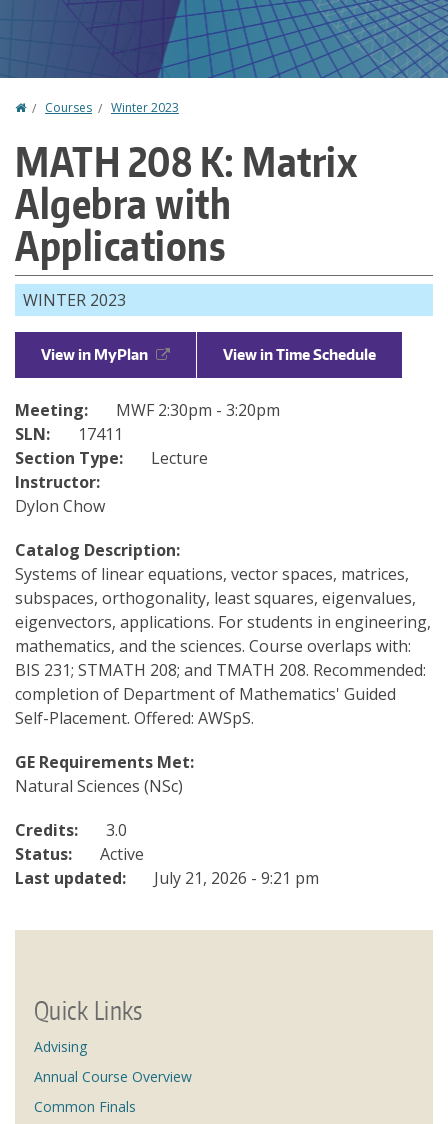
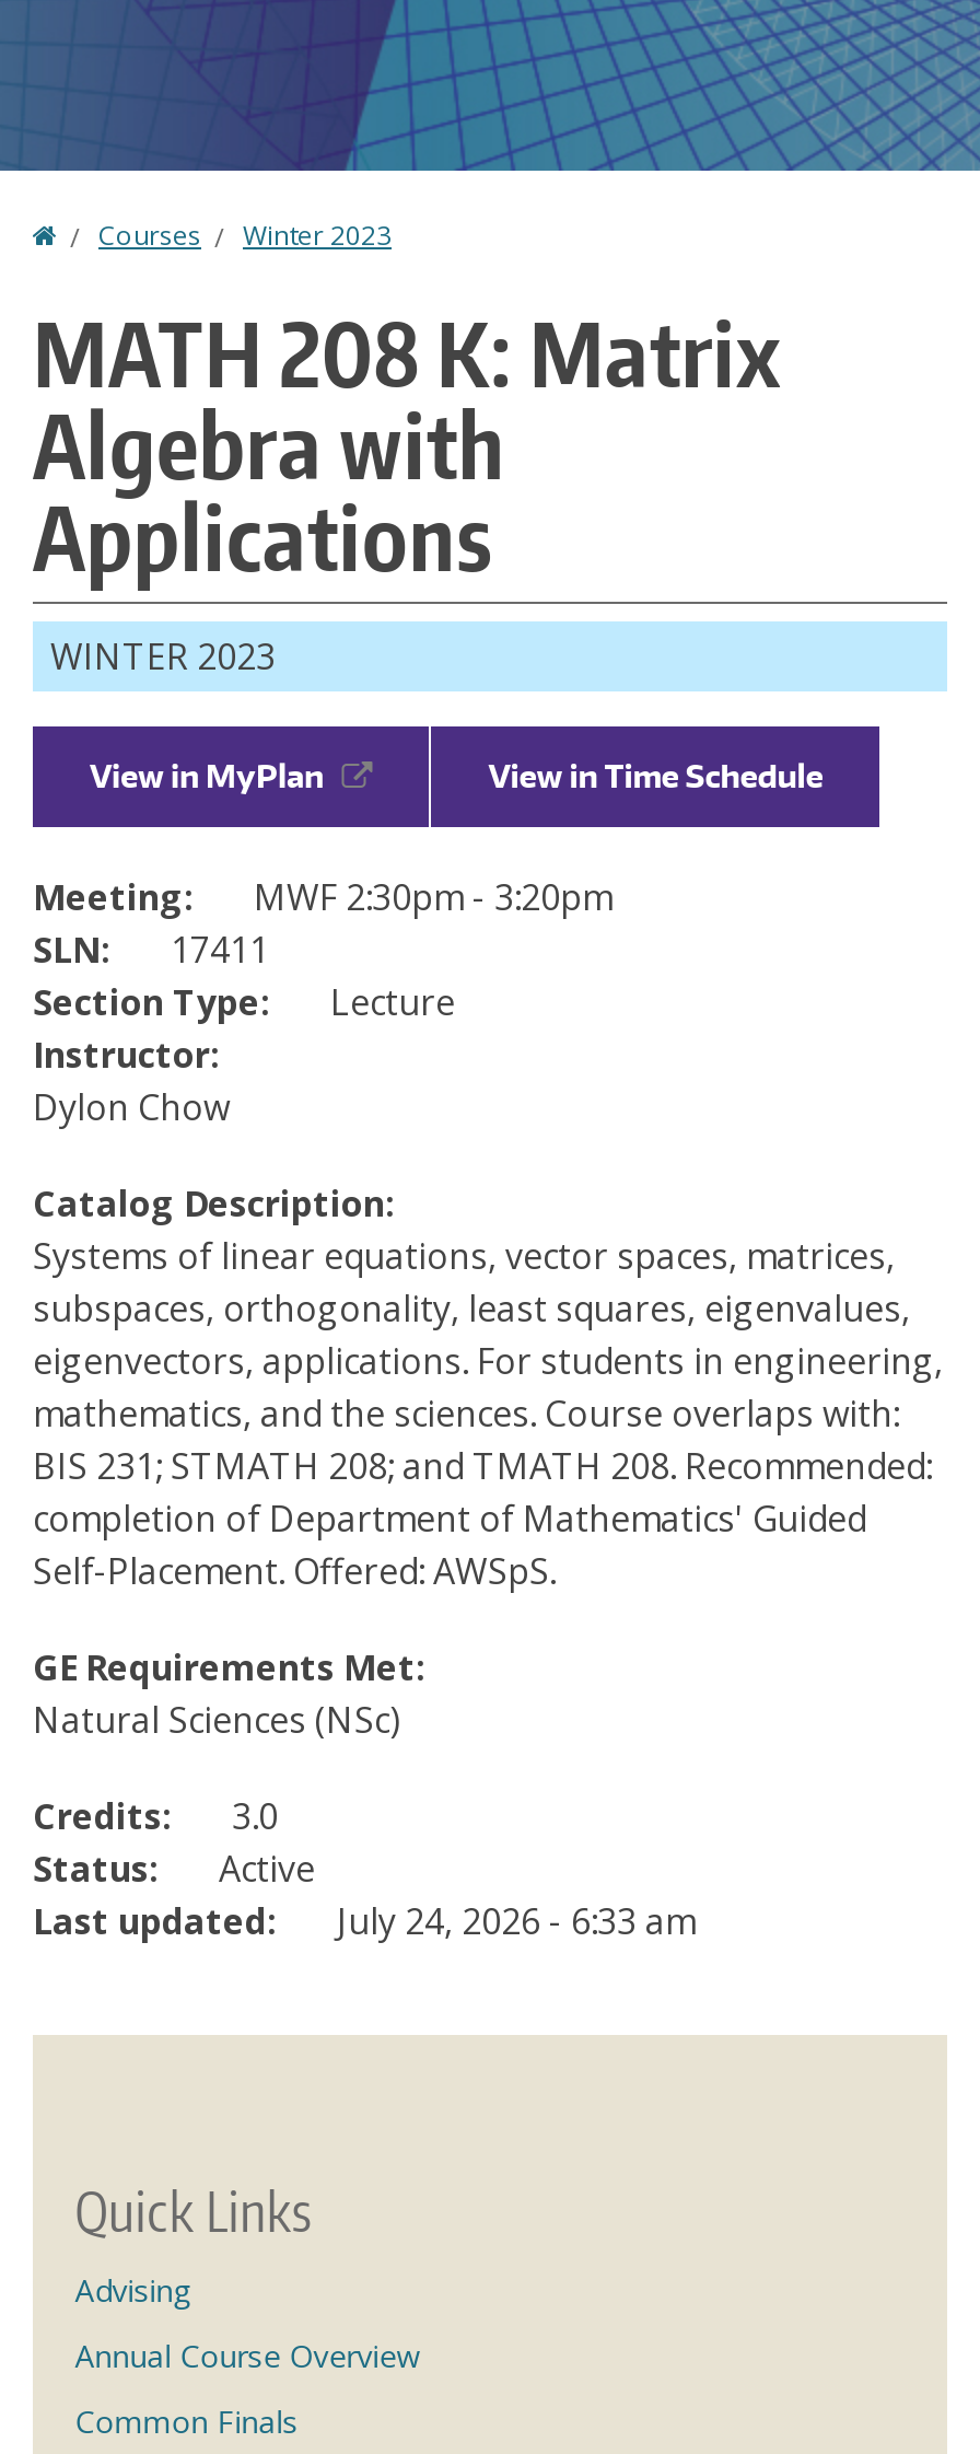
[15,867,319,889] Last updated: July 21, 2026 - 9:21 pm -> [33,1898,696,1946] Last updated: July 24, 2026 - 6:33 am

